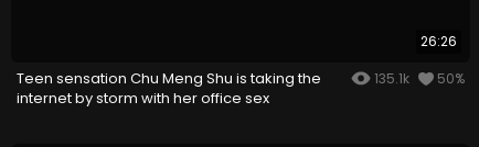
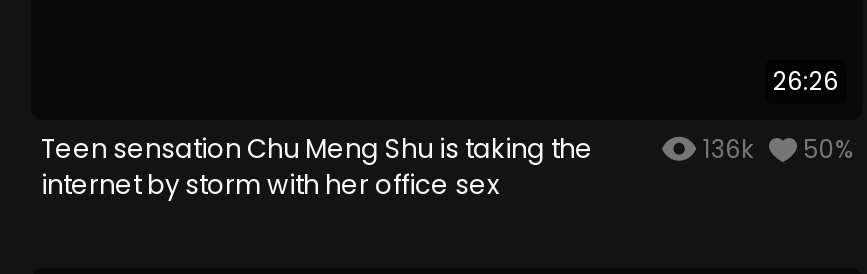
[371,69,465,87] 135.1k 50% -> [697,131,853,165] 136k 50%

